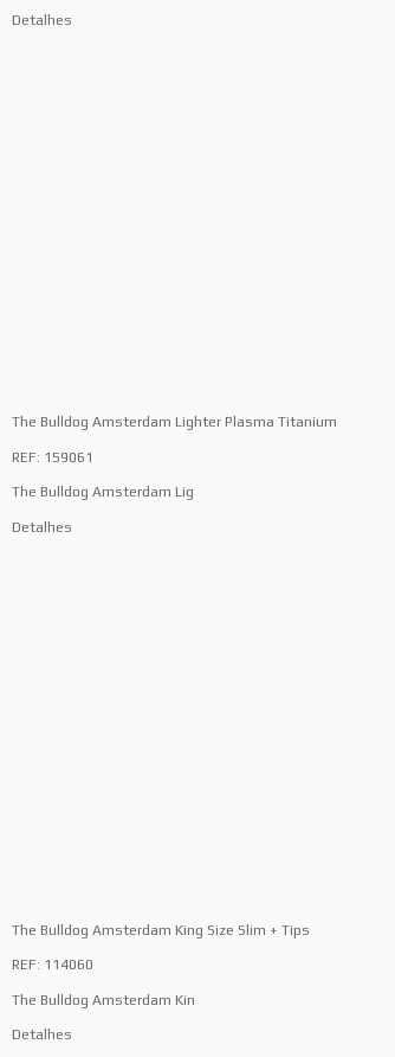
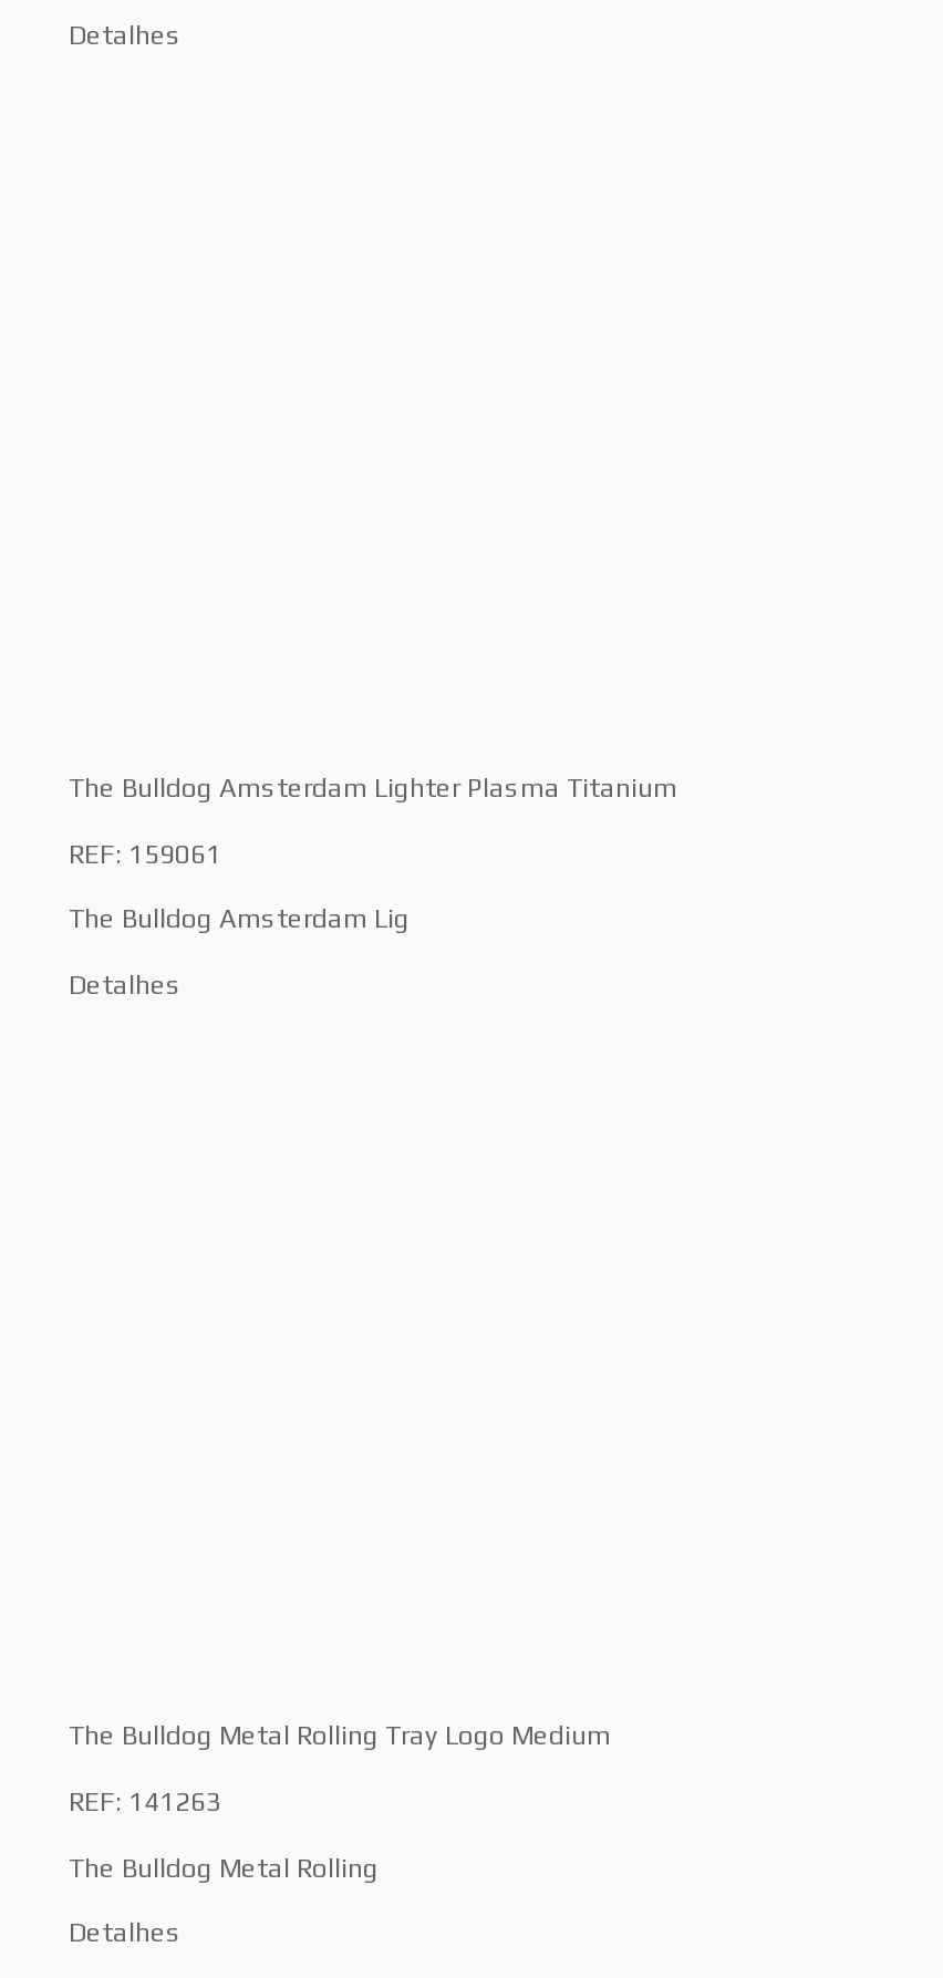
[12,922,310,938] The Bulldog Amsterdam King Size Slim + Tips -> [69,1722,611,1753] The Bulldog Metal Rolling Tray Logo Medium
[12,957,93,973] REF: 114060 -> [69,1787,221,1818] REF: 141263
[12,992,195,1008] The Bulldog Amsterdam Kin -> [69,1852,379,1883] The Bulldog Metal Rolling

